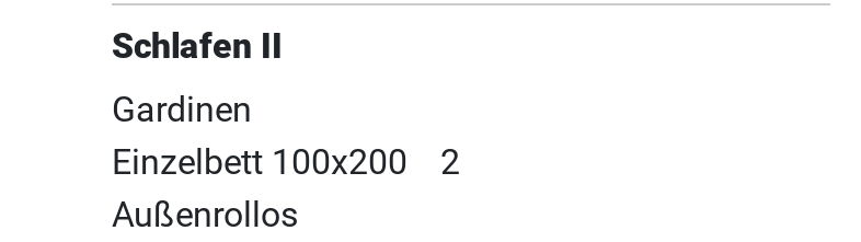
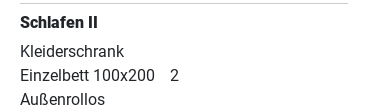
[112,89,252,130] Gardinen -> [20,42,124,61] Kleiderschrank

